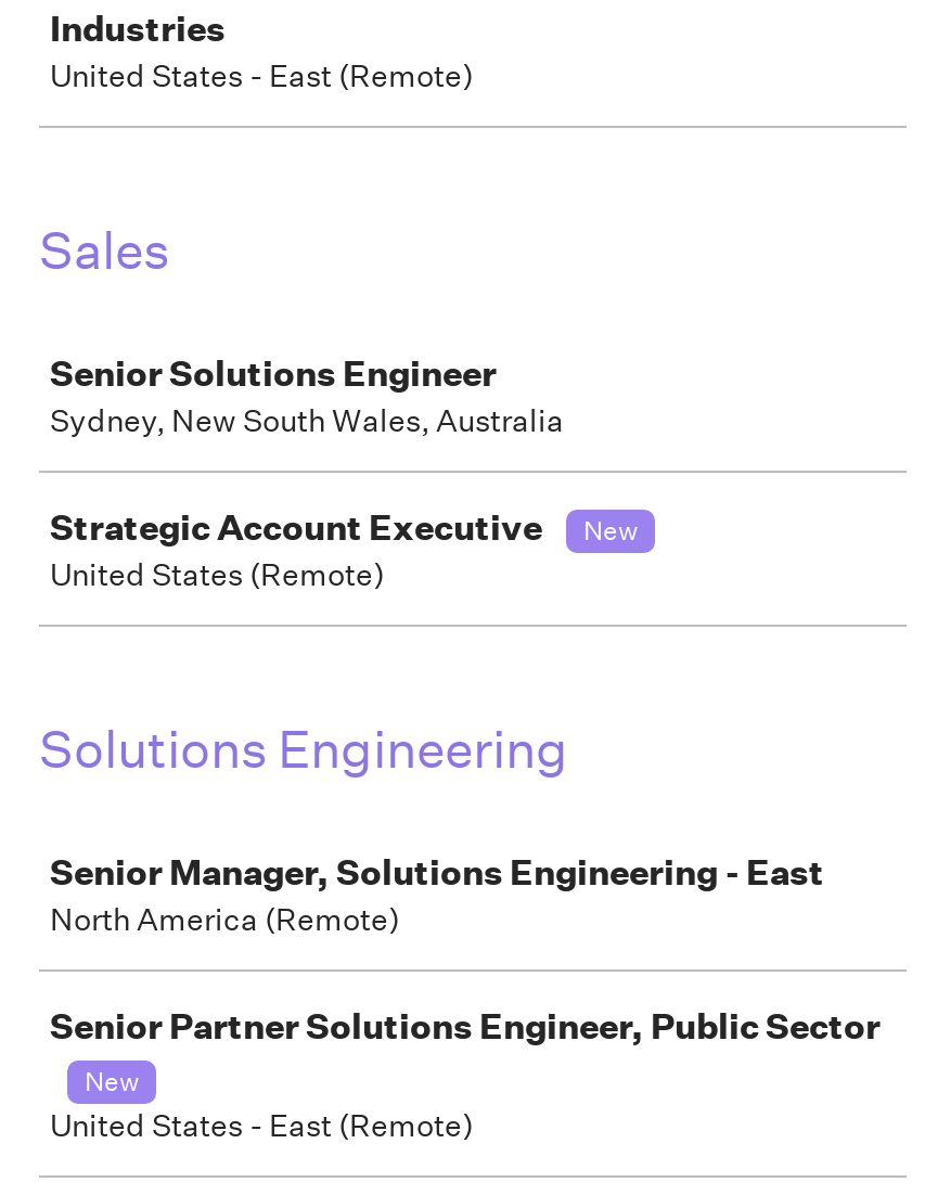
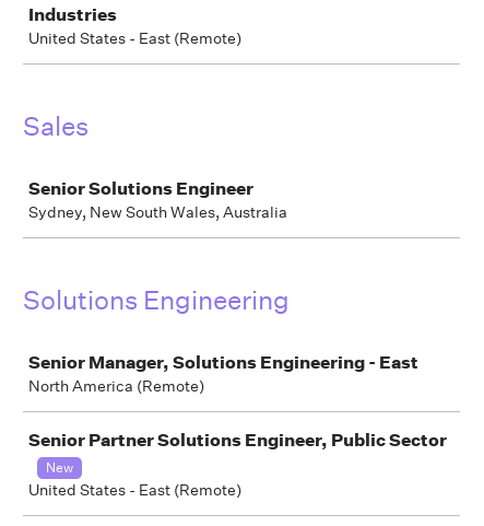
[50,505,638,594] Strategic Account Executive | New | United States (Remote) -> none

